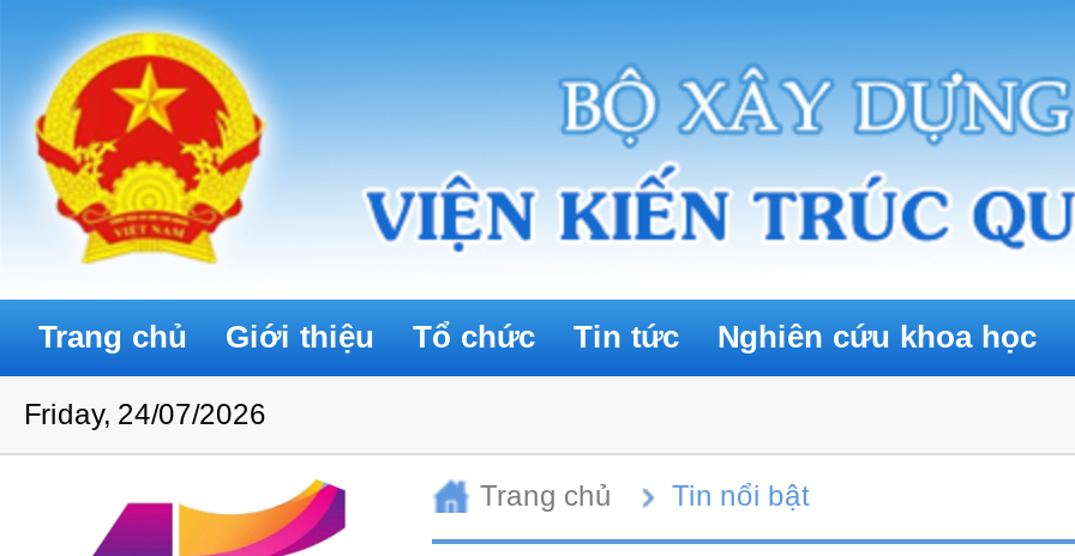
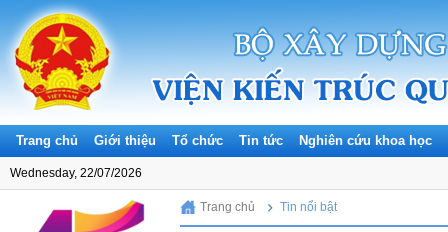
[24,398,266,431] Friday, 24/07/2026 -> [10,166,142,180] Wednesday, 22/07/2026

